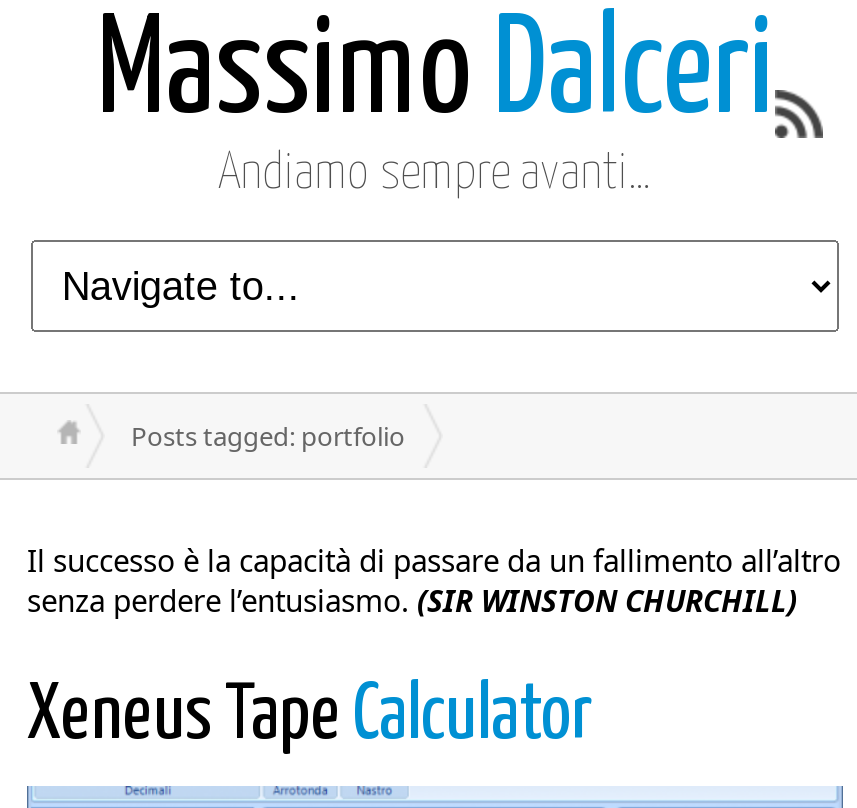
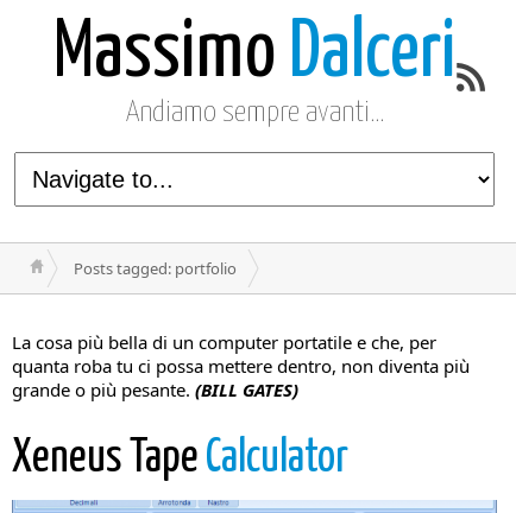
[27,540,841,620] Il successo è la capacità di passare da un fallimento all’altro | senza perdere l’entusiasmo. (SIR WINSTON CHURCHILL) -> [12,330,470,401] La cosa più bella di un computer portatile e che, per | quanta roba tu ci possa mettere dentro, non diventa più | grande o più pesante. (BILL GATES)

